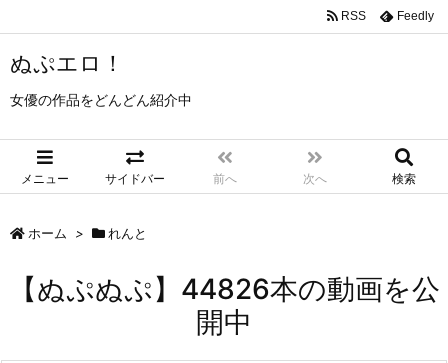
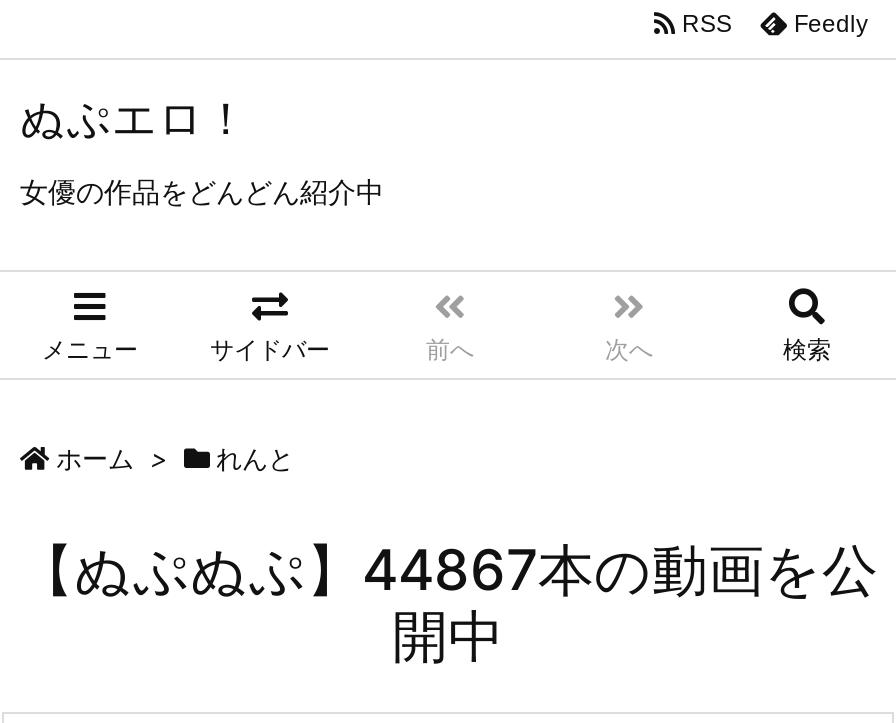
[8,272,439,306] 【ぬぷぬぷ】44826本の動画を公 -> [18,536,878,604] 【ぬぷぬぷ】44867本の動画を公

